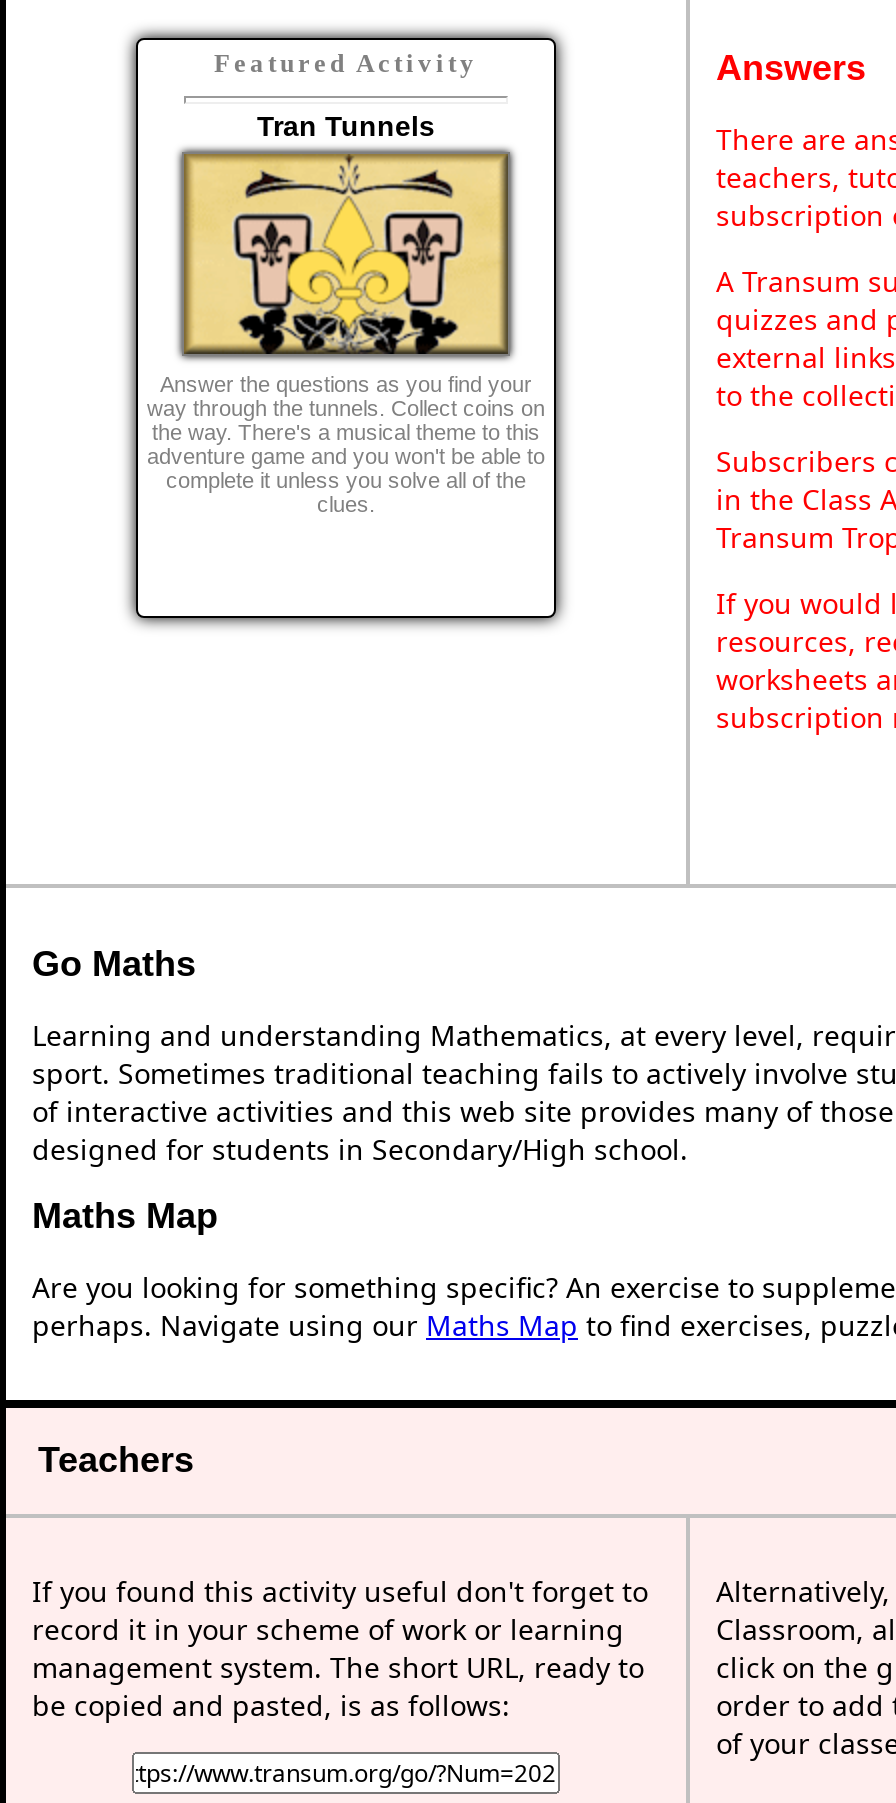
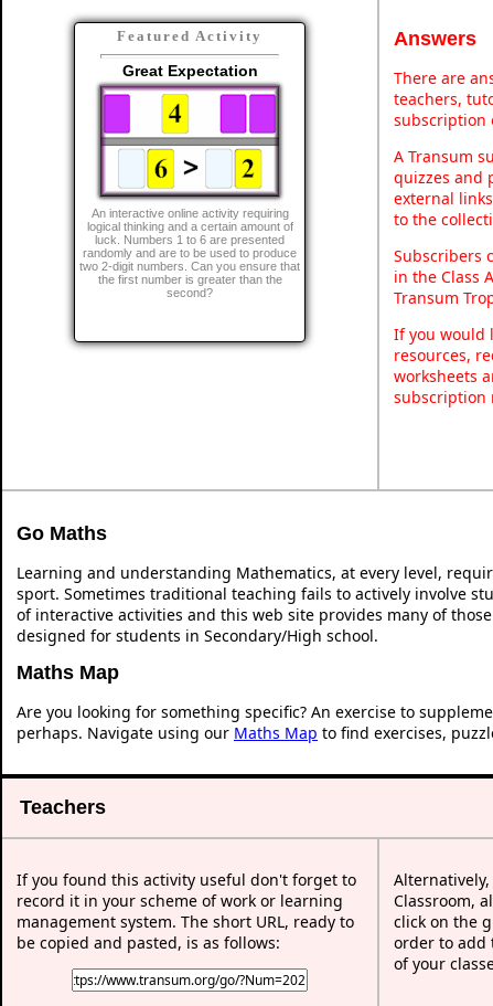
[257,109,435,141] Tran Tunnels -> [122,61,258,79] Great Expectation
[147,154,545,515] [image] | Answer the questions as you find your | way through the tunnels. Collect coins on | the way. There's a musical theme to this | adventure game and you won't be able to | complete it unless you solve all of the | clues. -> [79,86,300,299] [image] | An interactive online activity requiring | logical thinking and a certain amount of | luck. Numbers 1 to 6 are presented | randomly and are to be used to produce | two 2-digit numbers. Can you ensure that | the first number is greater than the | second?

